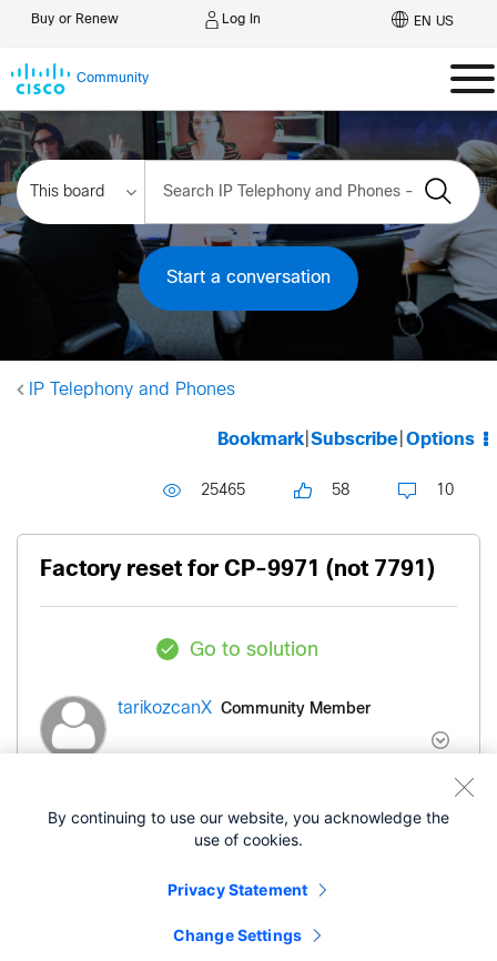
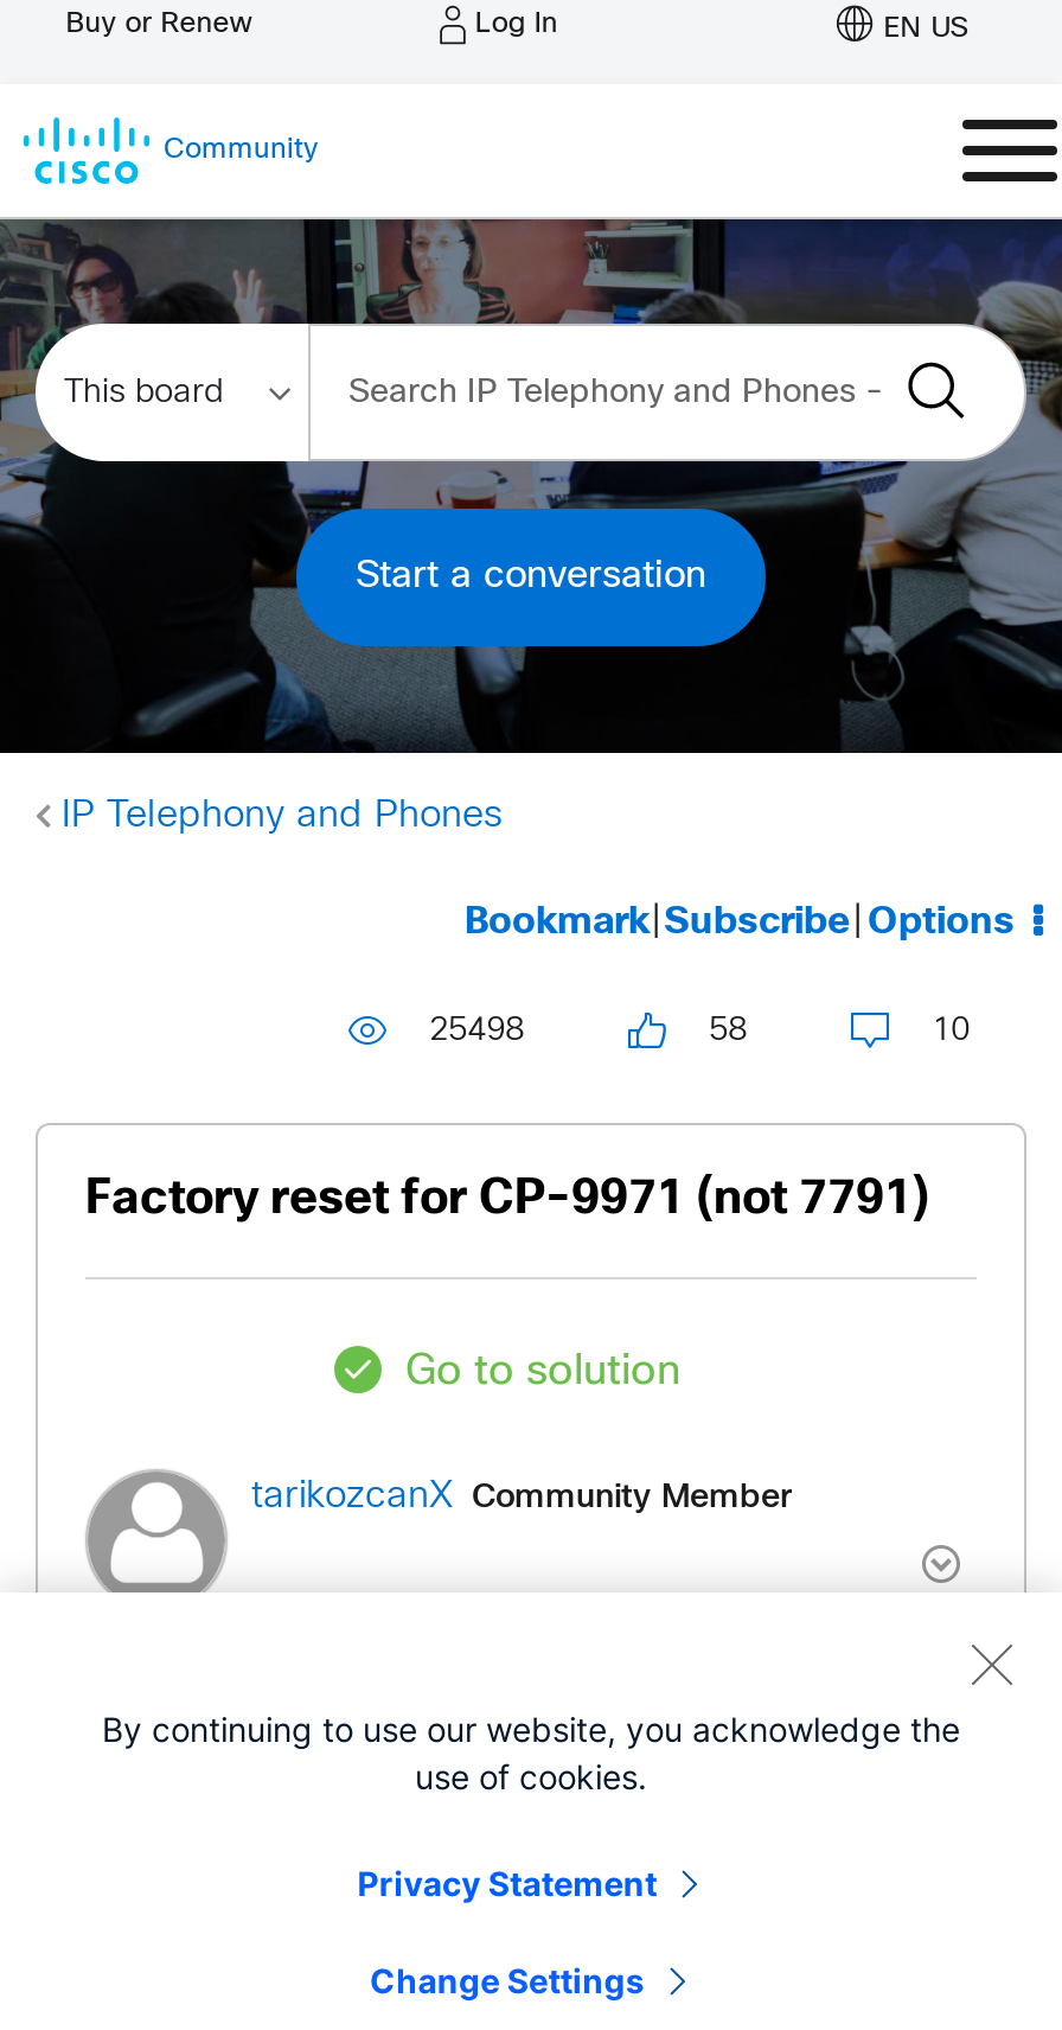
[201,484,245,498] 25465 -> [429,1016,524,1047] 25498

